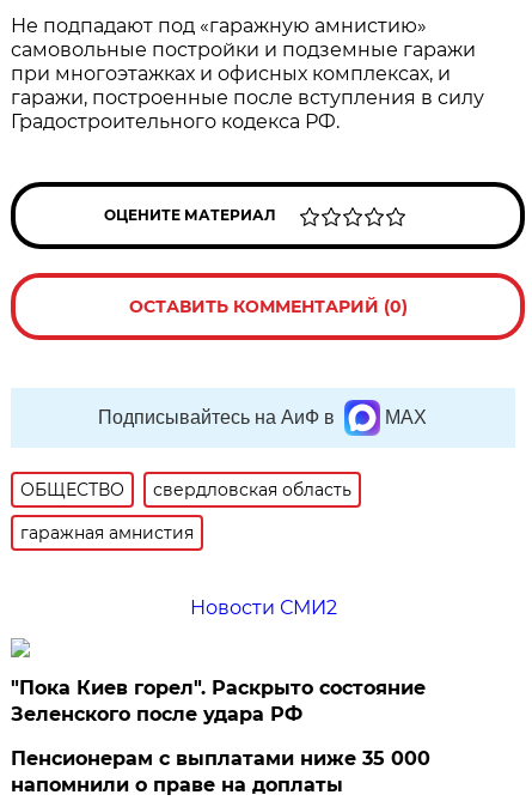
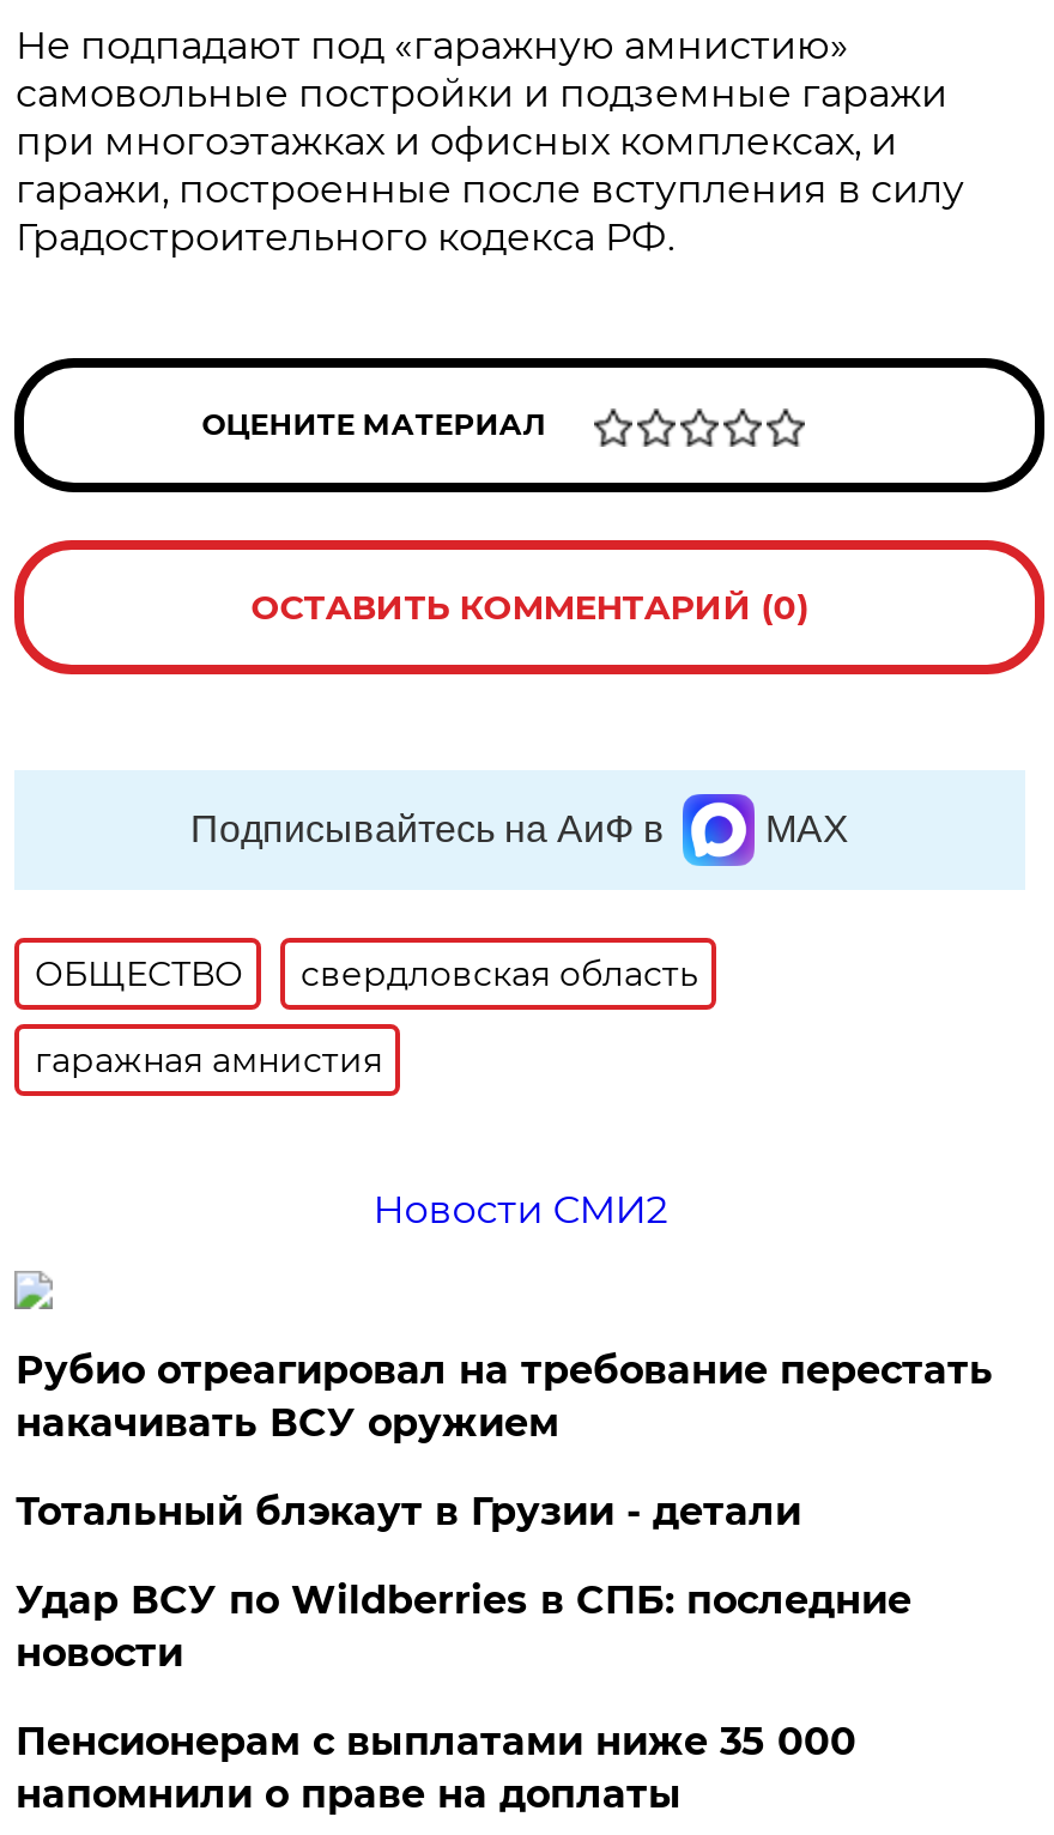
[11,676,426,726] "Пока Киев горел". Раскрыто состояние | Зеленского после удара РФ -> [15,1348,993,1676] Рубио отреагировал на требование перестать | накачивать ВСУ оружием | Тотальный блэкаут в Грузии - детали | Удар ВСУ по Wildberries в СПБ: последние | новости

